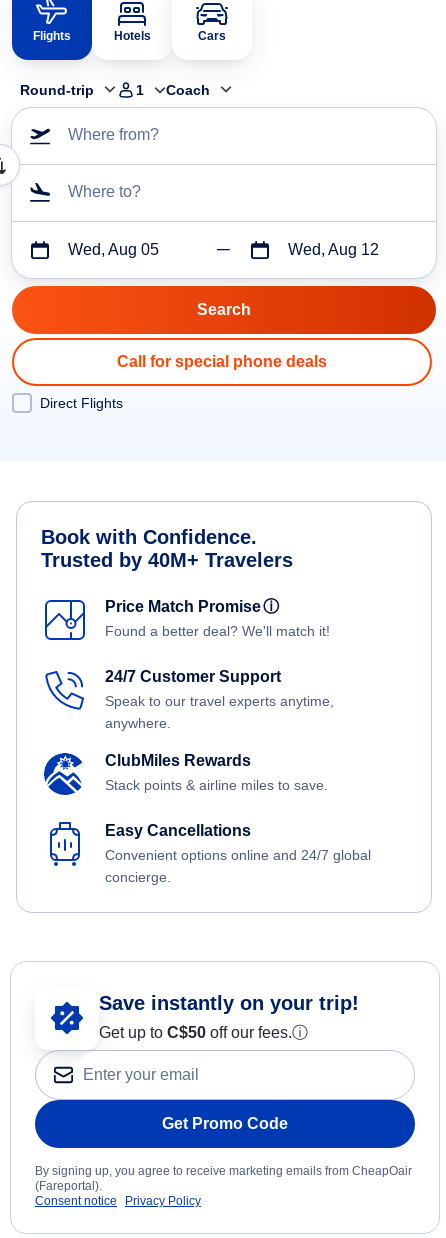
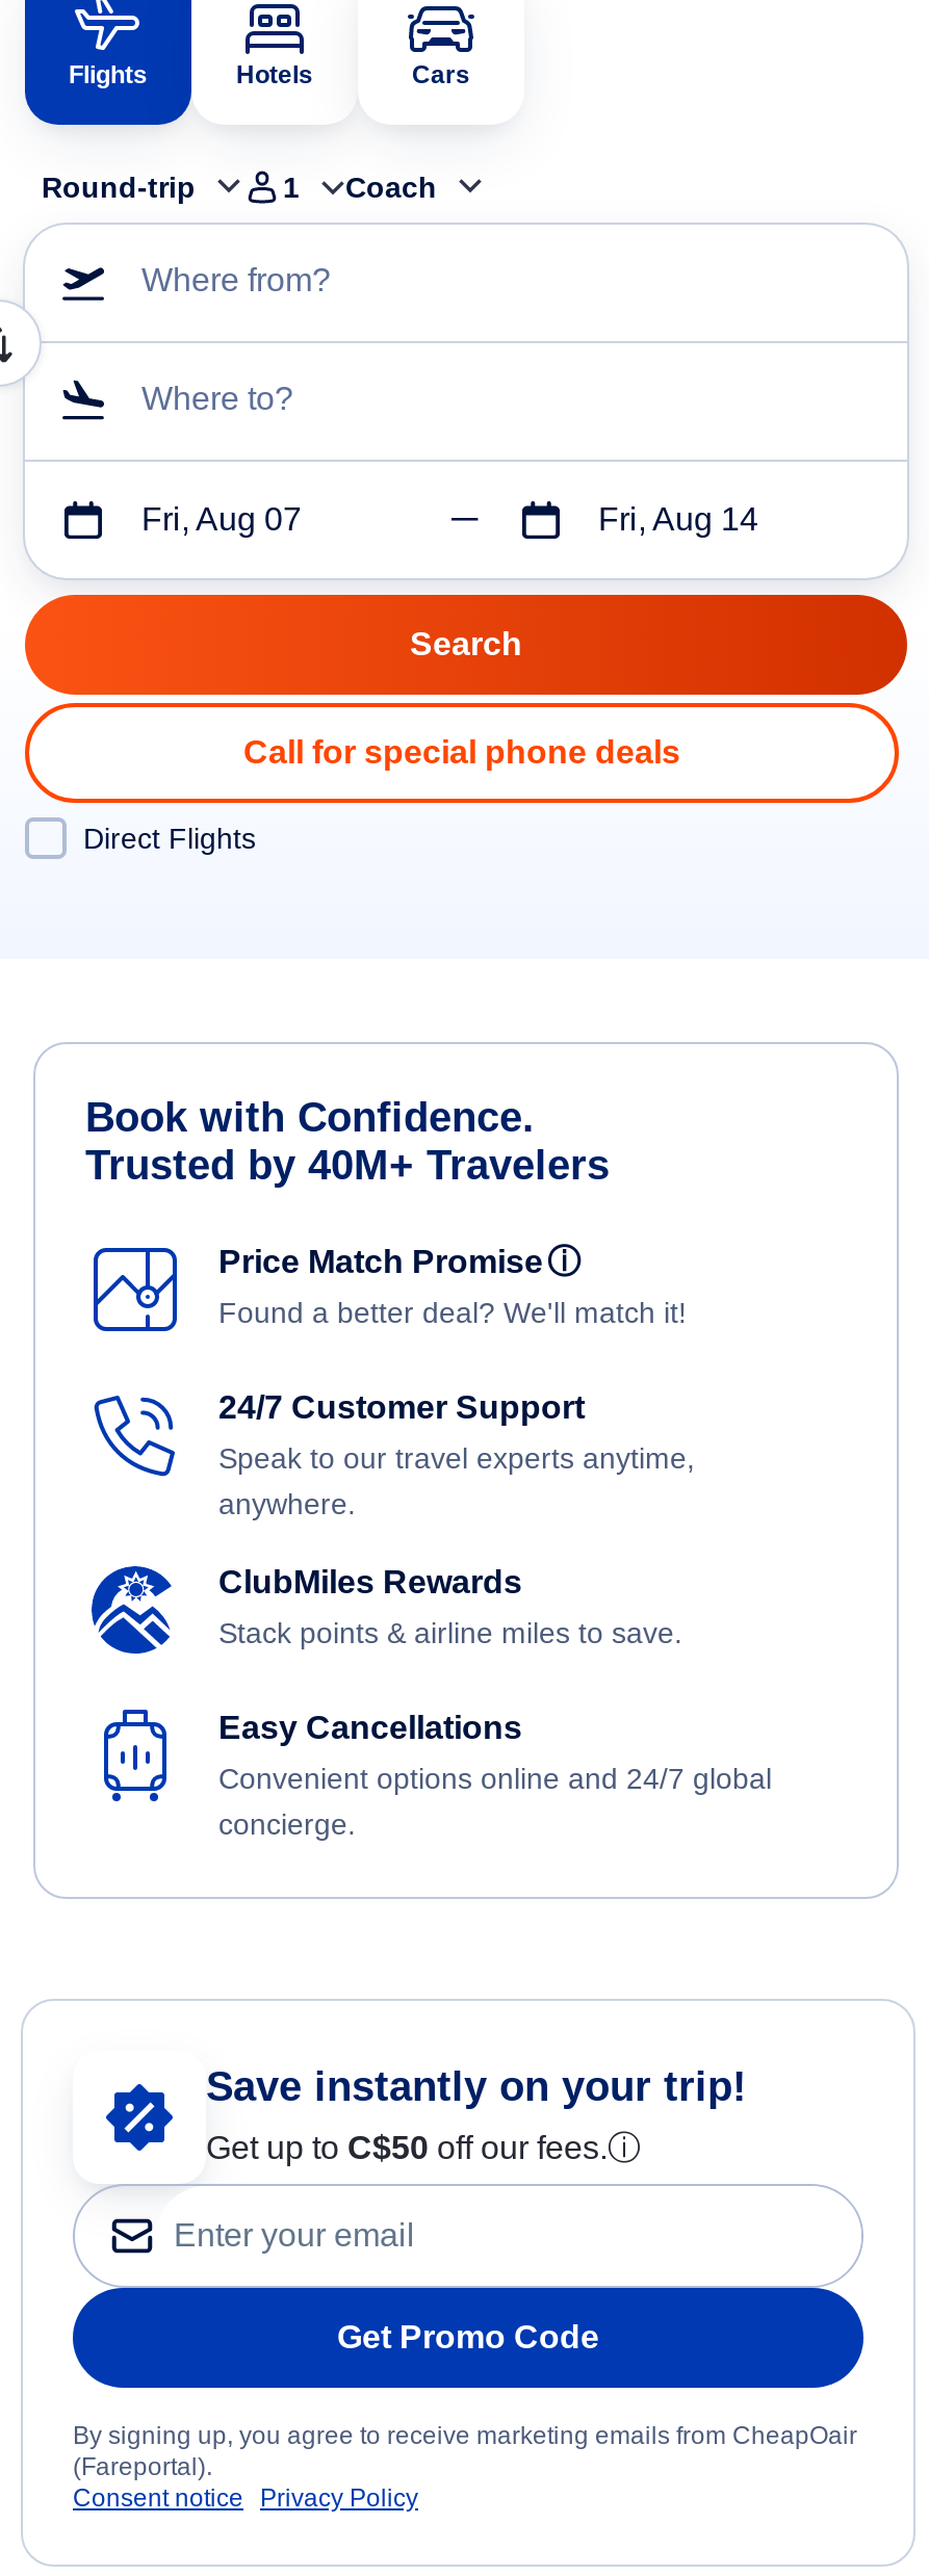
[68,241,159,258] Wed, Aug 05 -> [141,502,302,537] Fri, Aug 07
[287,241,378,258] Wed, Aug 12 -> [598,502,758,537] Fri, Aug 14

